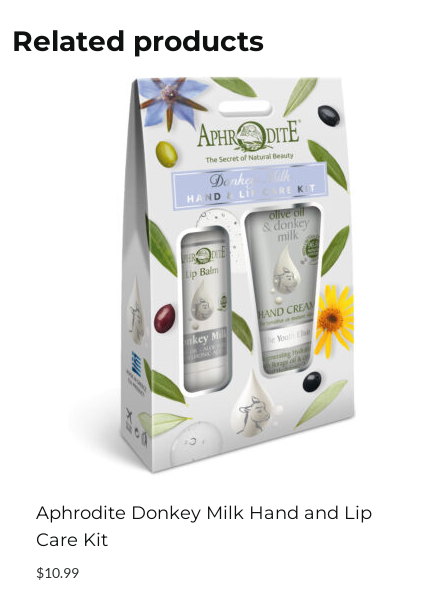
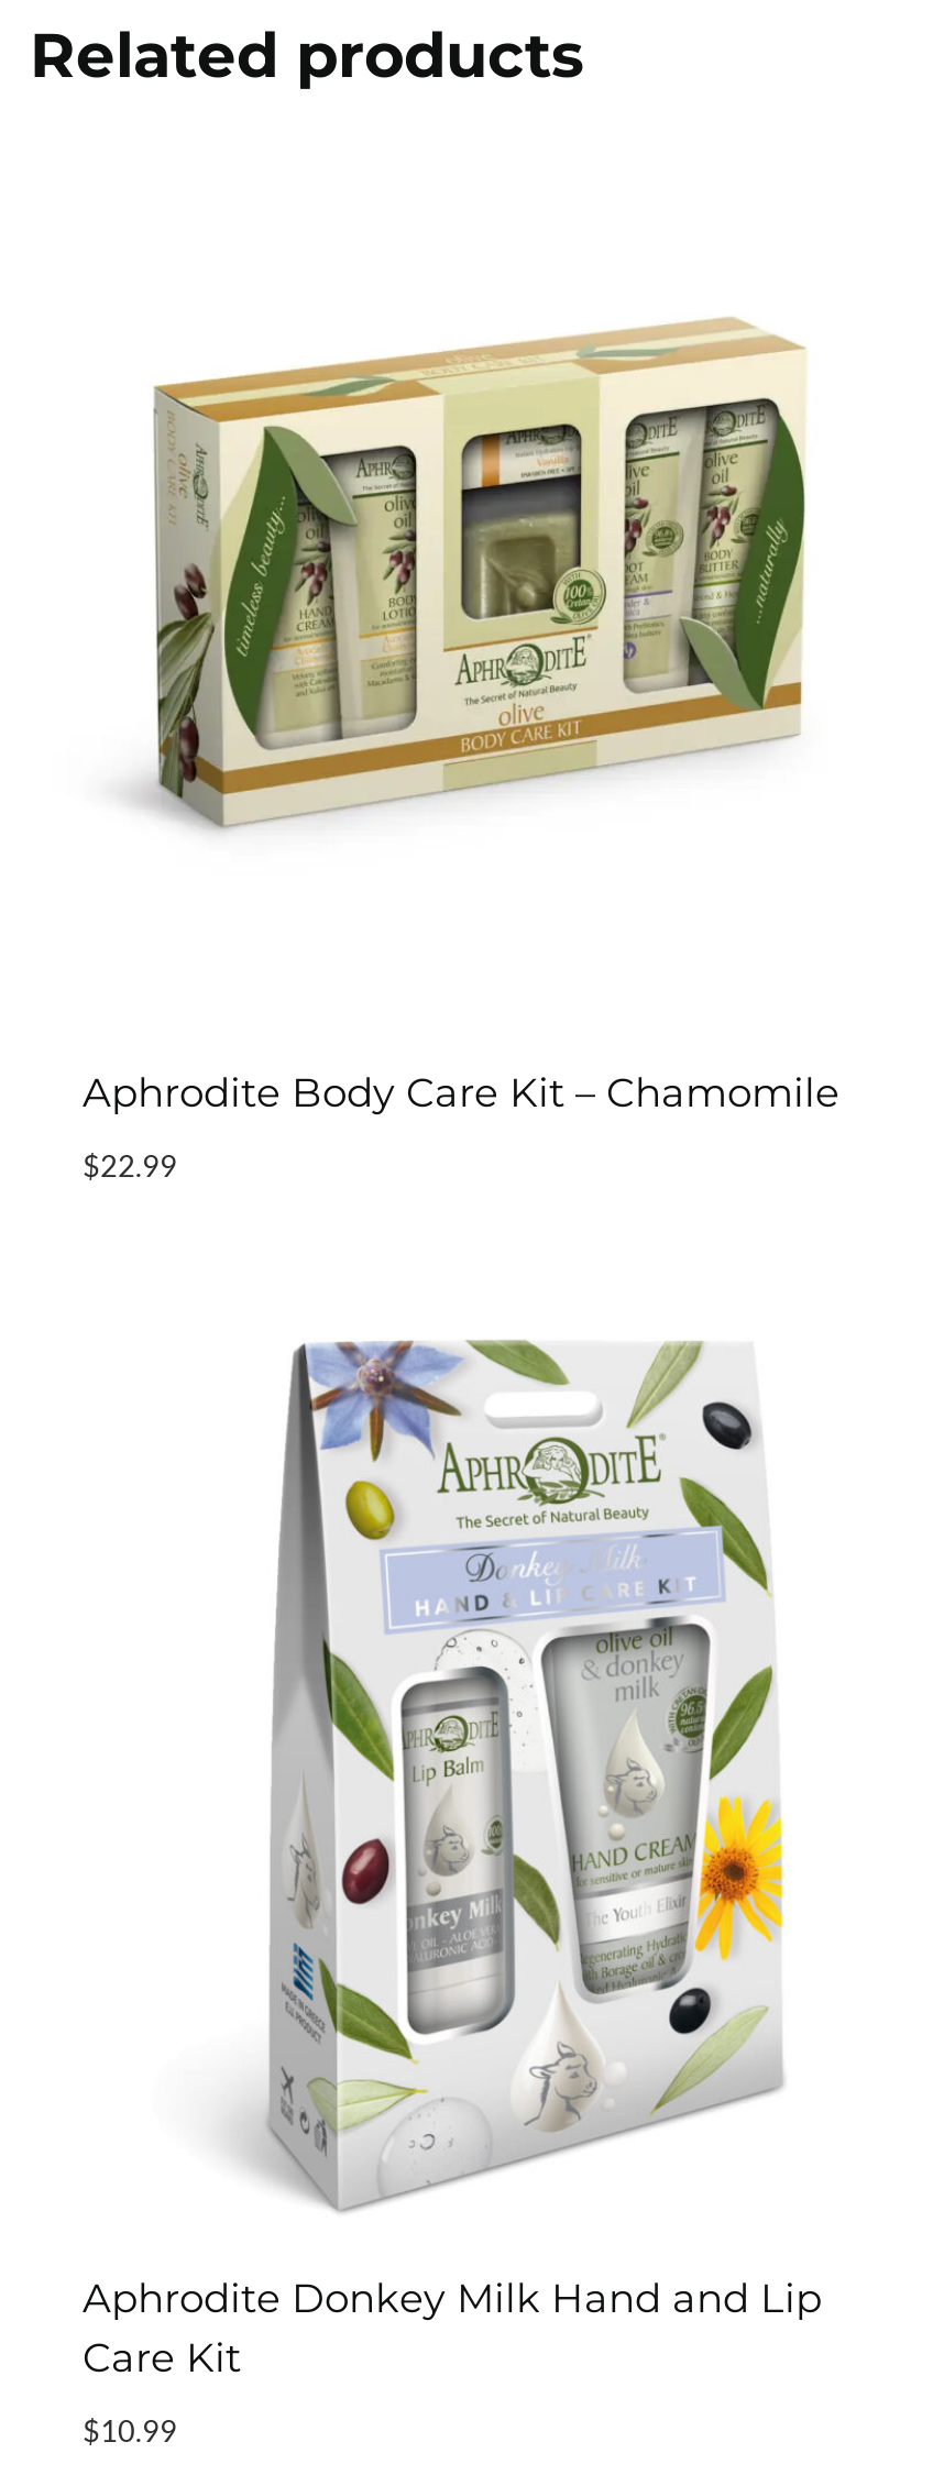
none -> [83,1070,839,1184] Aphrodite Body Care Kit – Chamomile | $22.99
none -> [122,315,806,834] [image]

